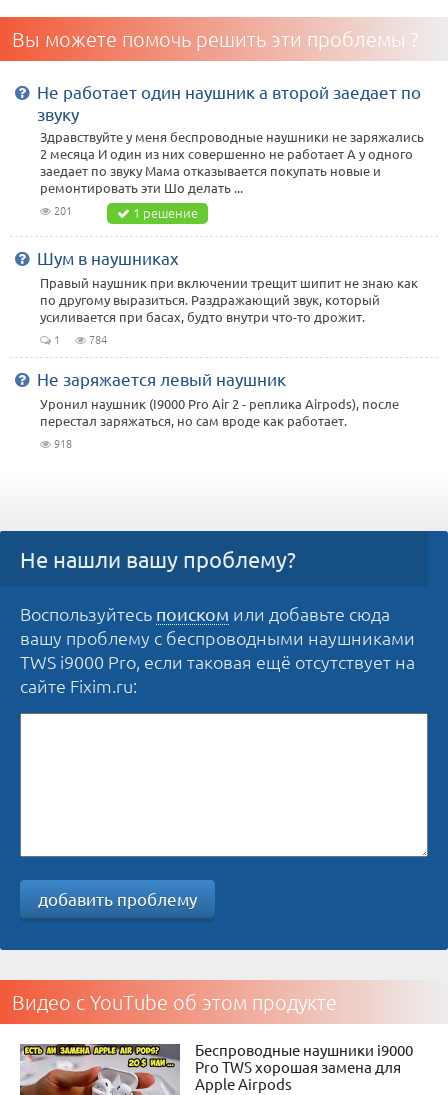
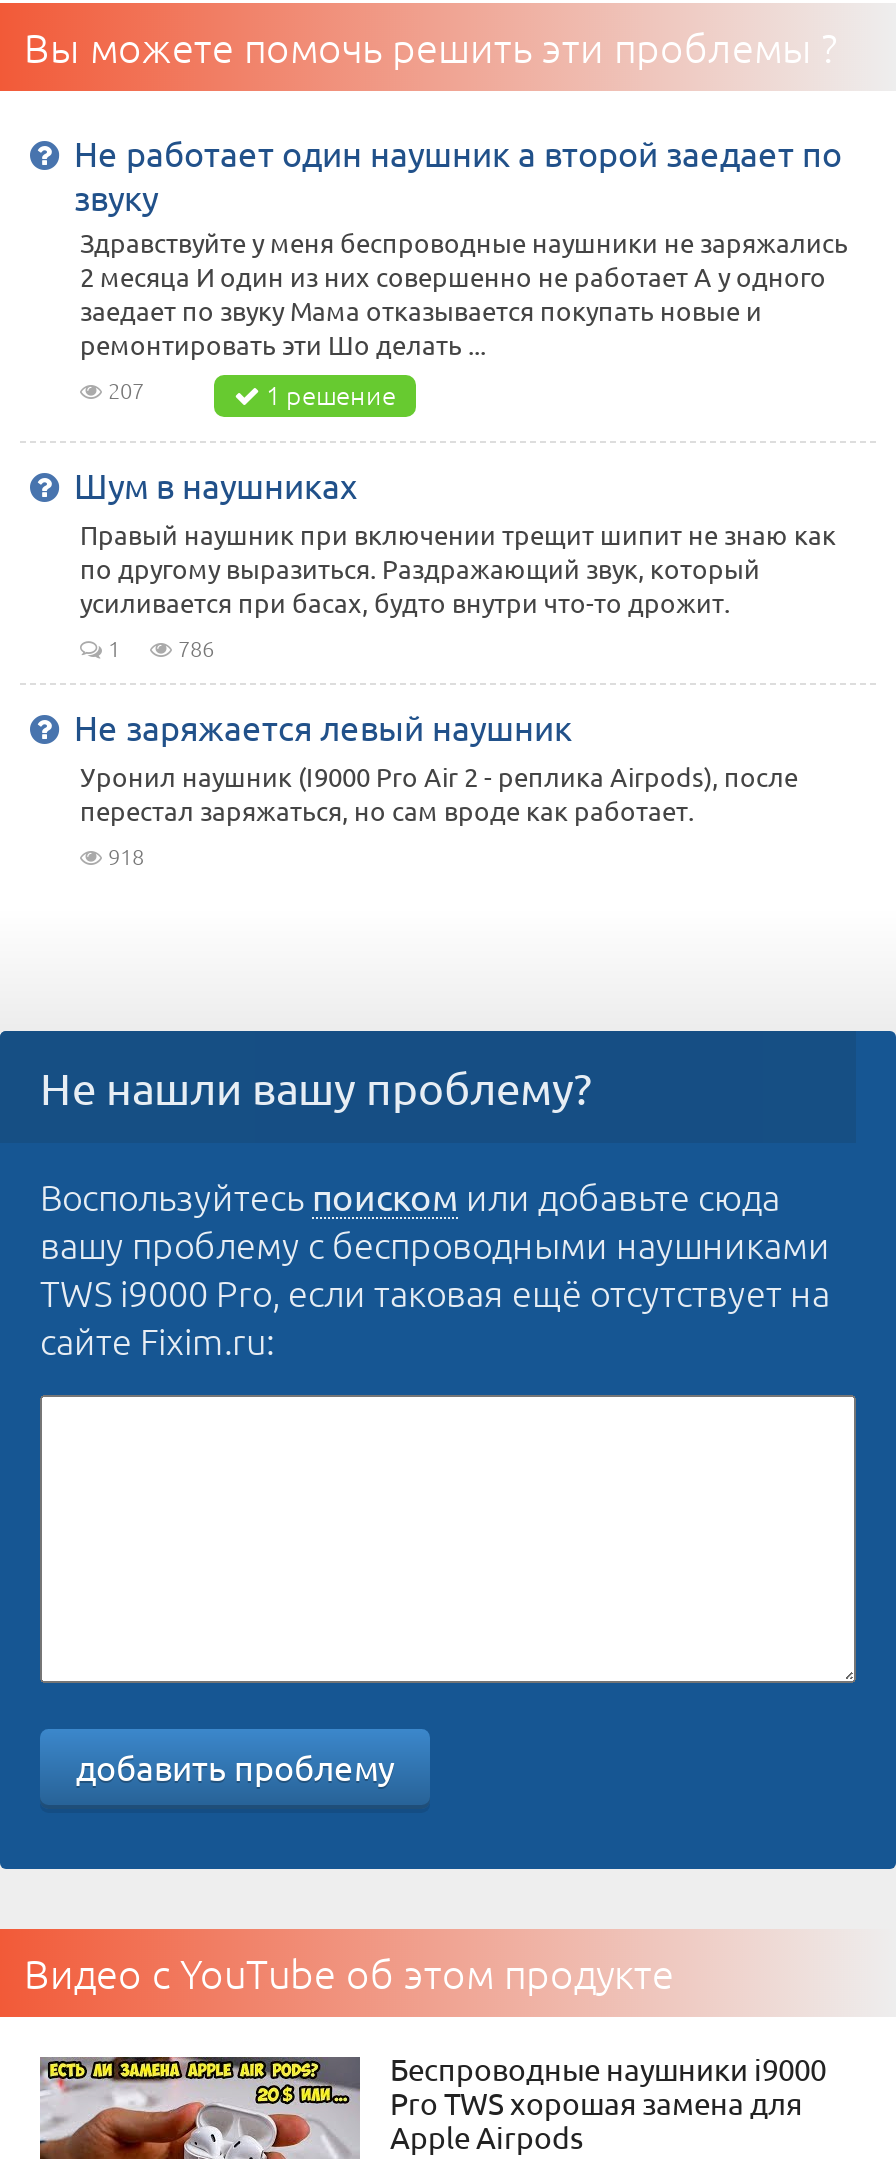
[51,202,72,218] 201 -> [102,373,144,405] 207
[51,331,107,347] 1 784 -> [102,631,214,663] 1 786

